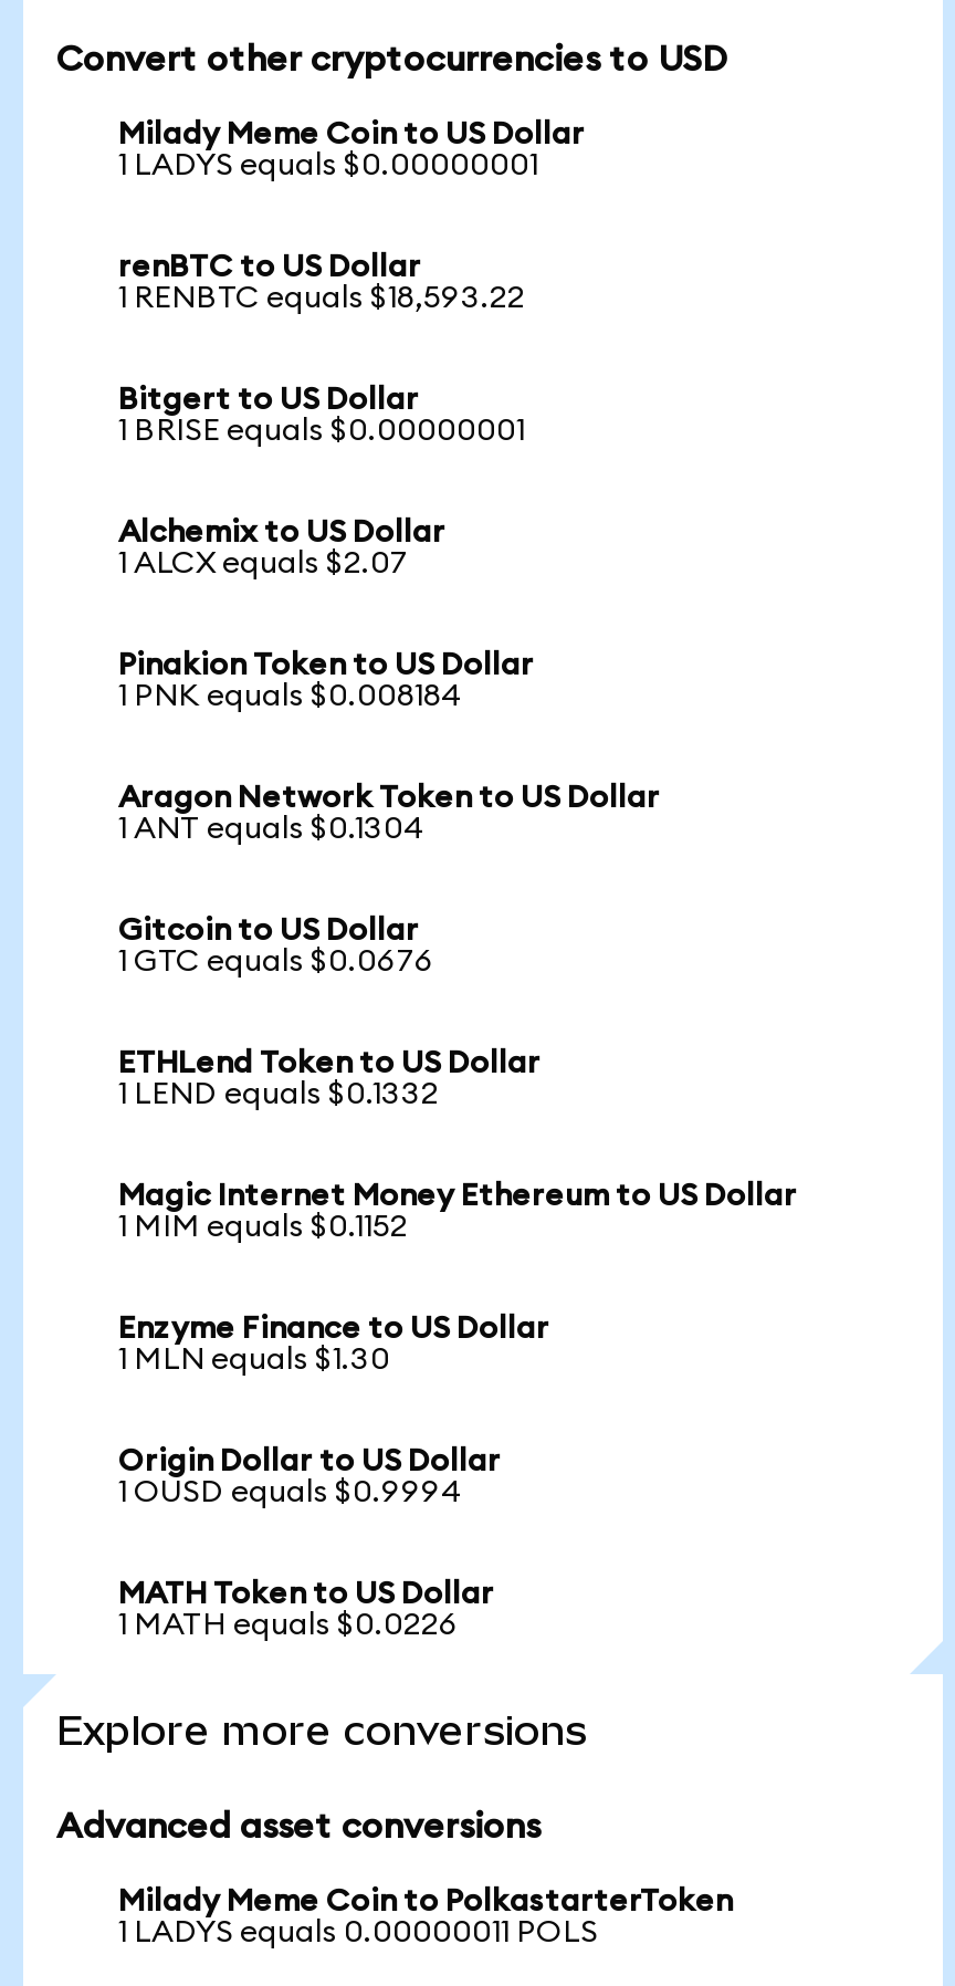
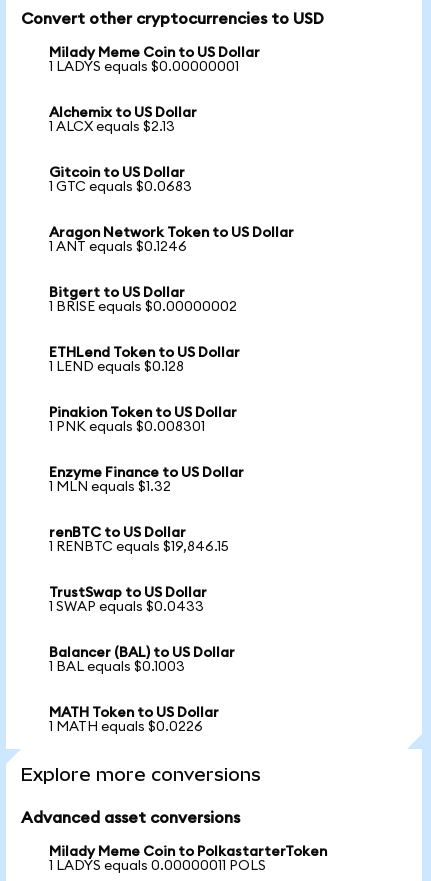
moved [118,252,421,283] -> [49,526,186,540]: renBTC to US Dollar
[118,283,525,447] 1 RENBTC equals $18,593.22 | 1 BRISE equals $0.00000001 -> none
moved [118,385,419,416] -> [49,286,185,300]: Bitgert to US Dollar
moved [118,518,445,548] -> [49,106,197,120]: Alchemix to US Dollar
[118,548,463,845] 1 ALCX equals $2.07 | 1 PNK equals $0.008184 | 1 ANT equals $0.1304 -> [49,120,175,134] 1 ALCX equals $2.13
moved [118,650,534,681] -> [49,406,237,420]: Pinakion Token to US Dollar
moved [118,783,660,814] -> [49,226,294,240]: Aragon Network Token to US Dollar
moved [118,916,419,947] -> [49,166,185,180]: Gitcoin to US Dollar
[118,947,434,978] 1 GTC equals $0.0676 -> [49,180,237,314] 1 GTC equals $0.0683 | 1 ANT equals $0.1246 | 1 BRISE equals $0.00000002
moved [118,1048,541,1079] -> [49,346,240,360]: ETHLend Token to US Dollar
[118,1079,439,1110] 1 LEND equals $0.1332 -> [49,360,184,374] 1 LEND equals $0.128
[118,1181,797,1243] Magic Internet Money Ethereum to US Dollar | 1 MIM equals $0.1152 -> [49,420,205,434] 1 PNK equals $0.008301
moved [118,1314,549,1345] -> [49,466,244,480]: Enzyme Finance to US Dollar
[118,1345,501,1508] 1 MLN equals $1.30 | Origin Dollar to US Dollar | 1 OUSD equals $0.9994 -> [49,480,235,674] 1 MLN equals $1.32 | 1 RENBTC equals $19,846.15 | TrustSwap to US Dollar | 1 SWAP equals $0.0433 | Balancer (BAL) to US Dollar | 1 BAL equals $0.1003

